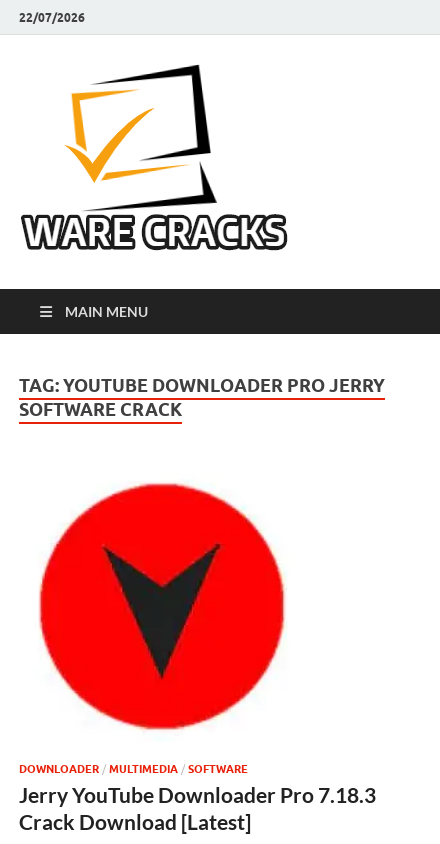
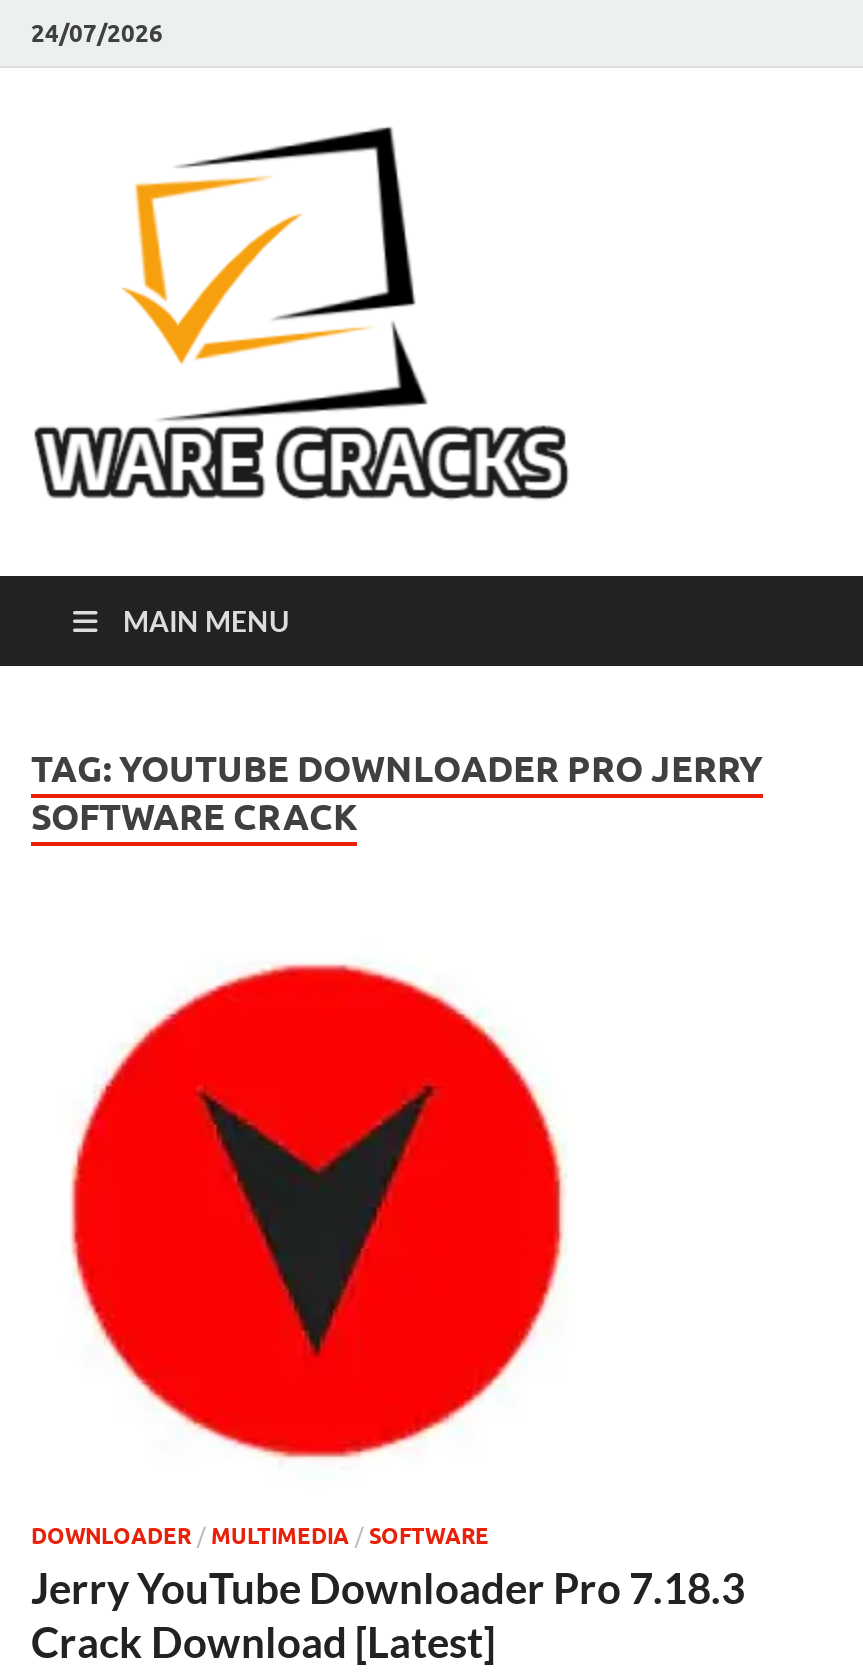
[19,9,85,24] 22/07/2026 -> [31,17,163,47] 24/07/2026

